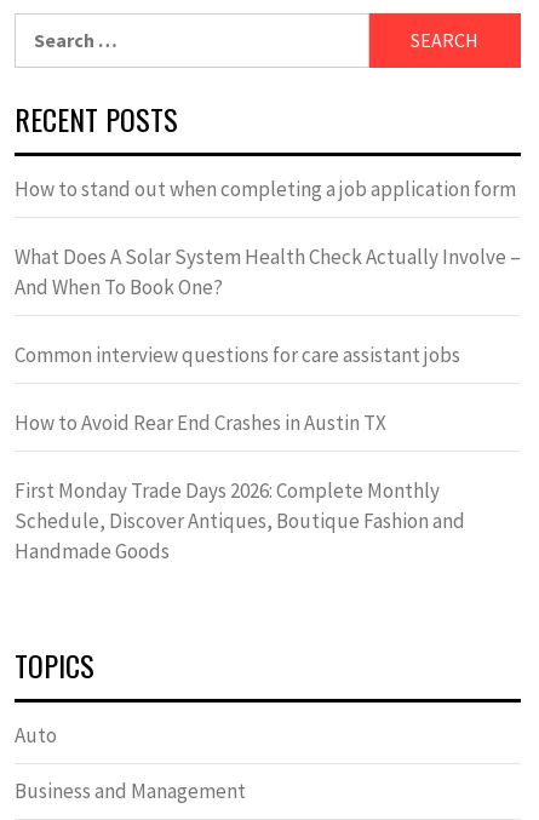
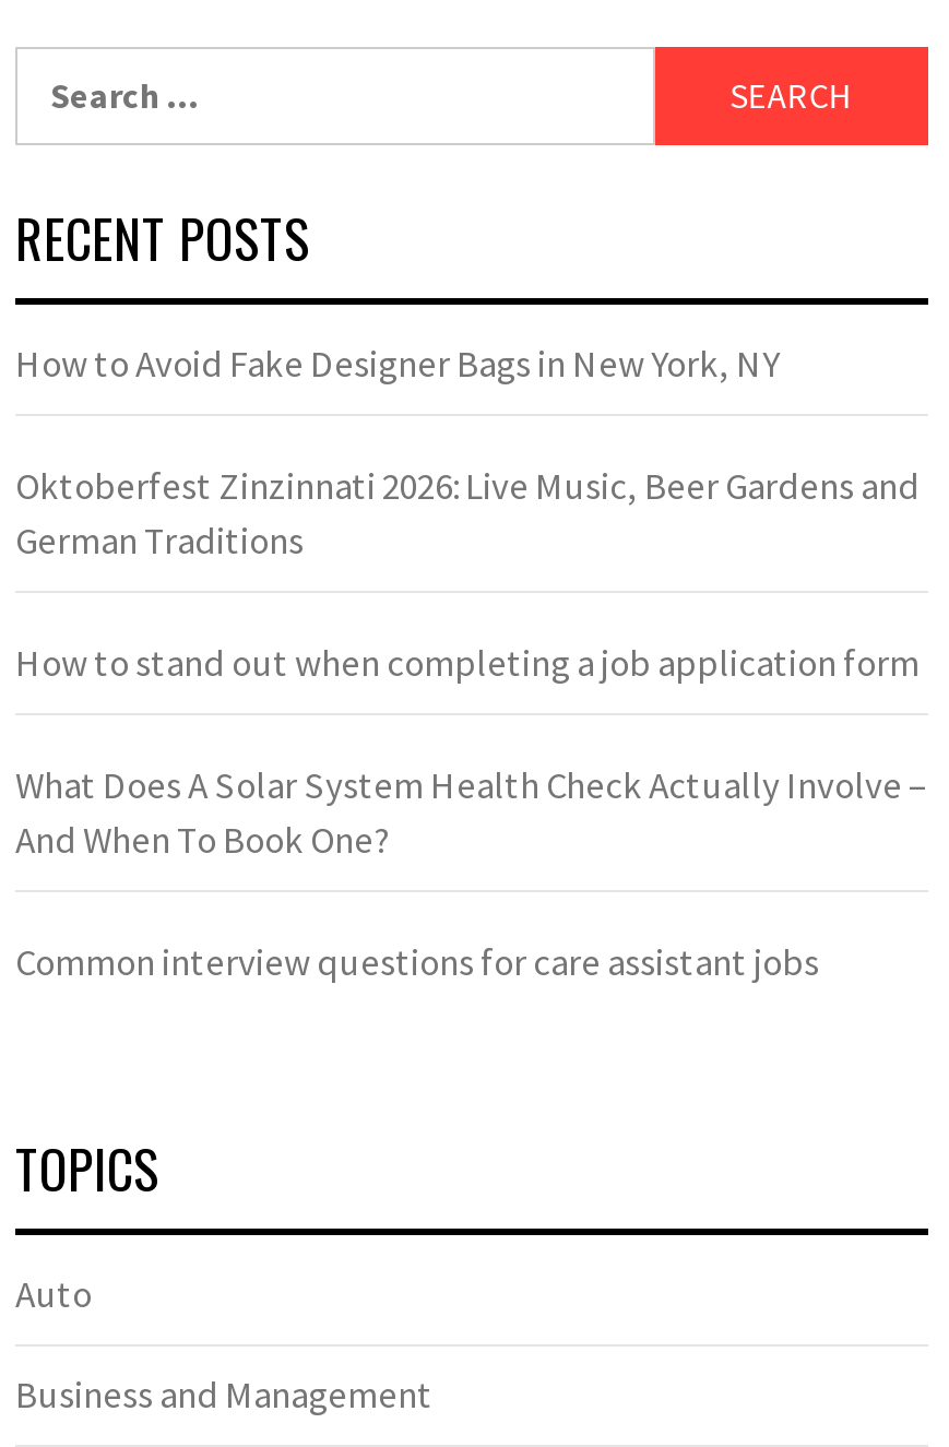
none -> [15,339,920,564] How to Avoid Fake Designer Bags in New York, NY | Oktoberfest Zinzinnati 2026: Live Music, Beer Gardens and | German Traditions
moved [15,176,521,368] -> [15,639,928,986]: How to stand out when completing a job application form | What Does A Solar System Health Check Actually Involve – | And When To Book One? | Common interview questions for care assistant jobs
[15,409,465,564] How to Avoid Rear End Crashes in Austin TX | First Monday Trade Days 2026: Complete Monthly | Schedule, Discover Antiques, Boutique Fashion and | Handmade Goods -> none

